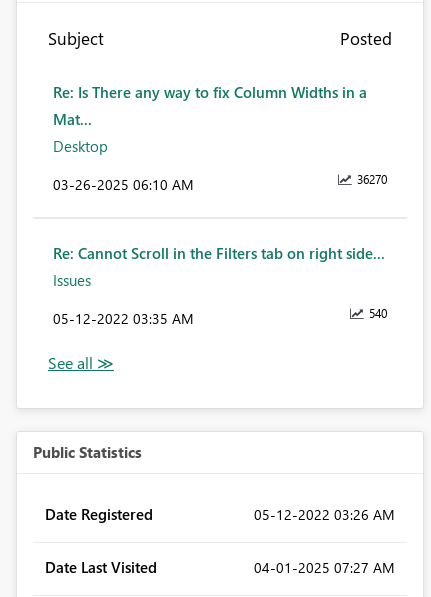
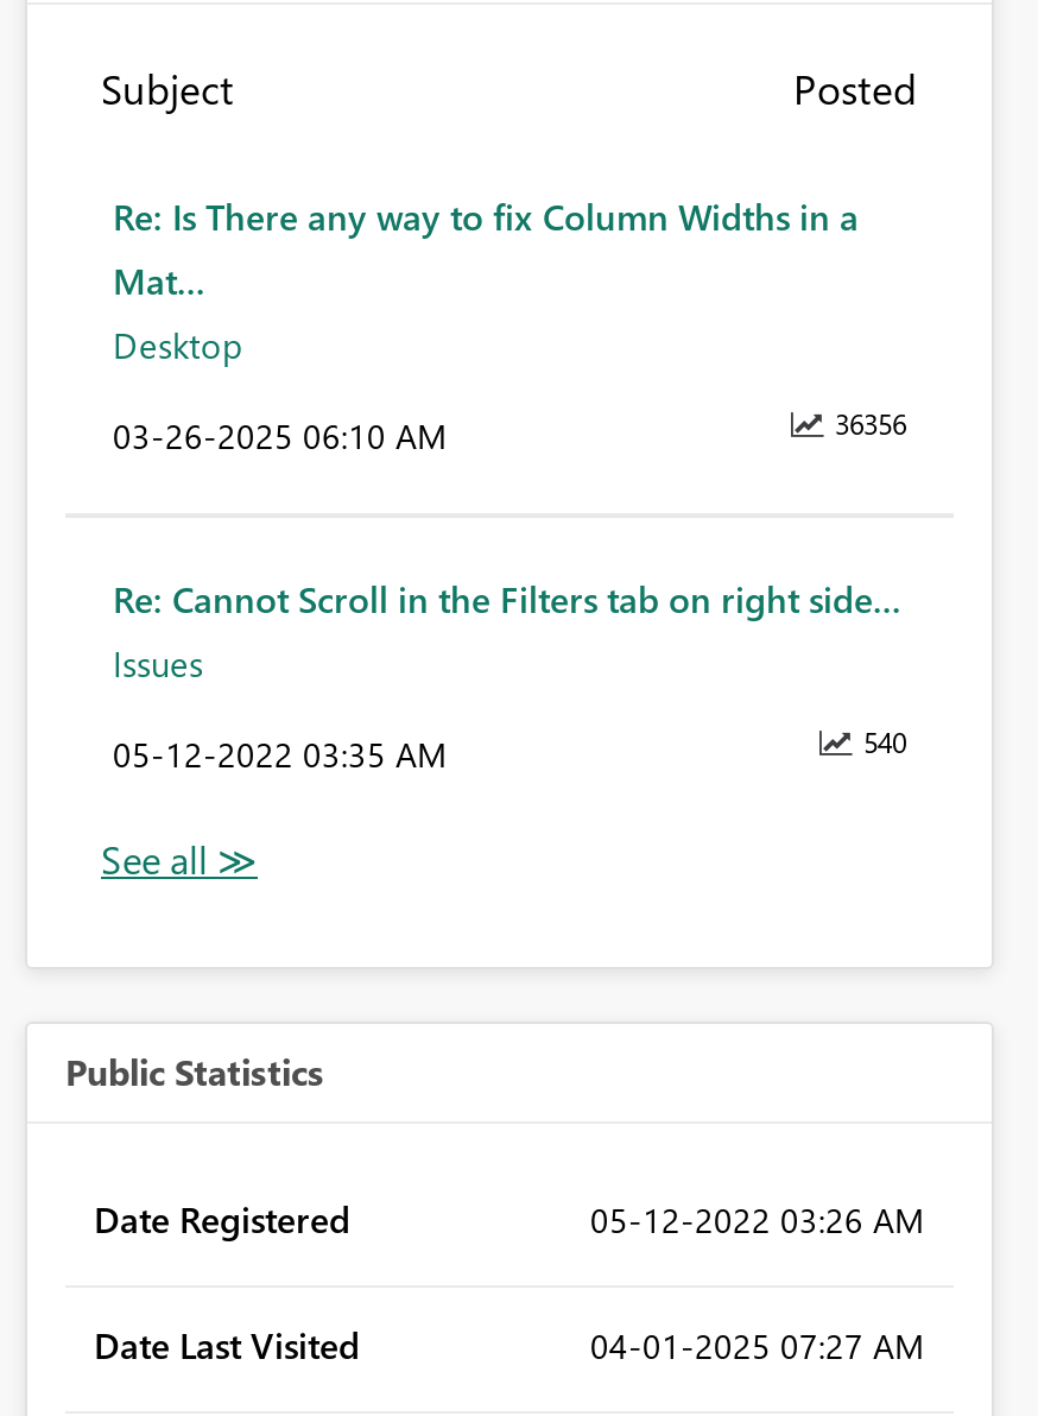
[354,171,387,187] 36270 -> [828,405,906,443] 36356

